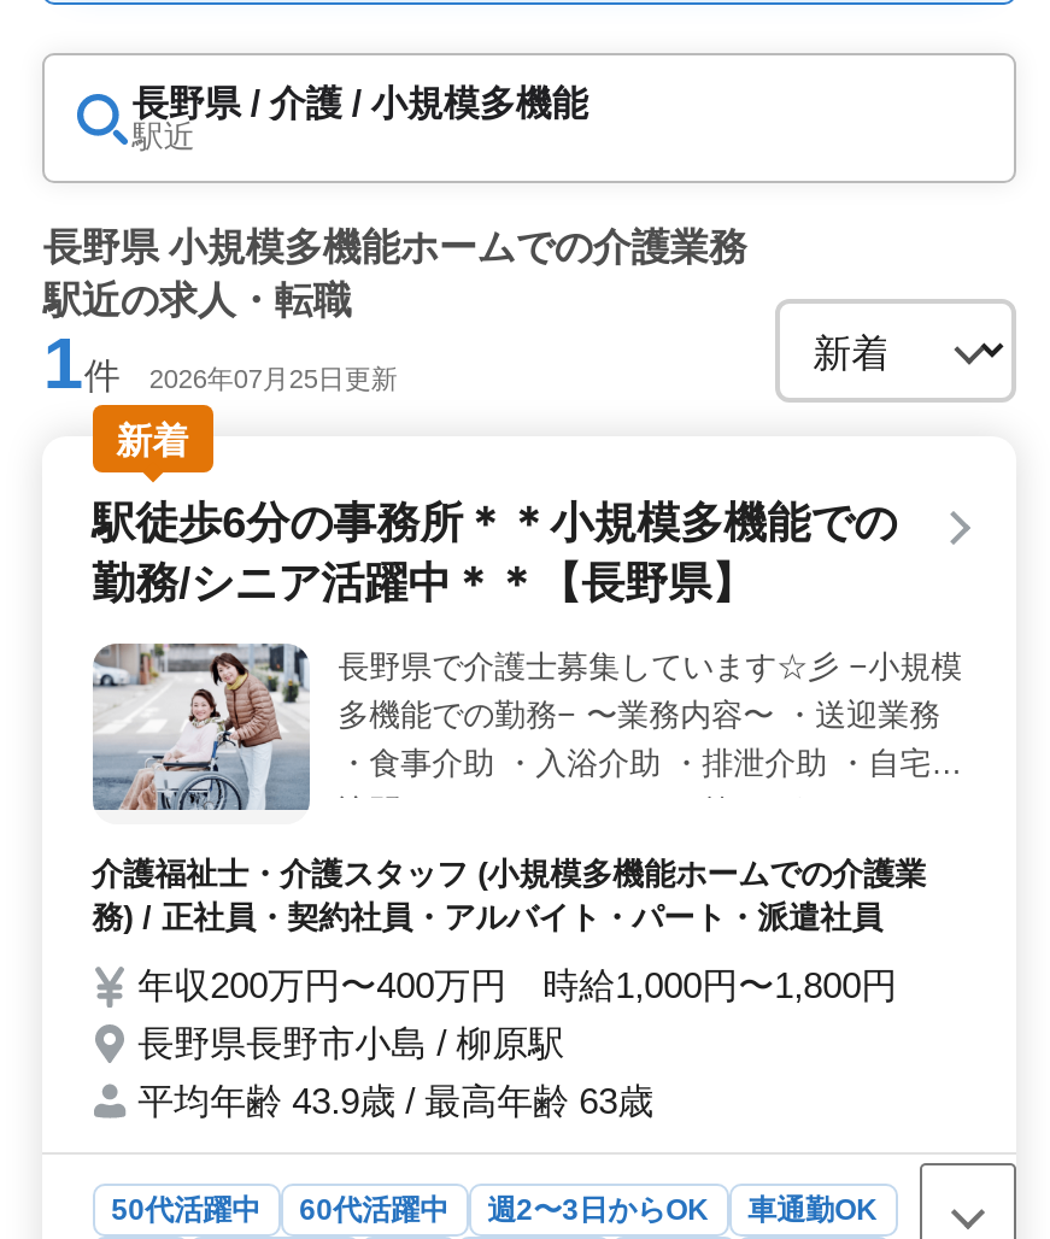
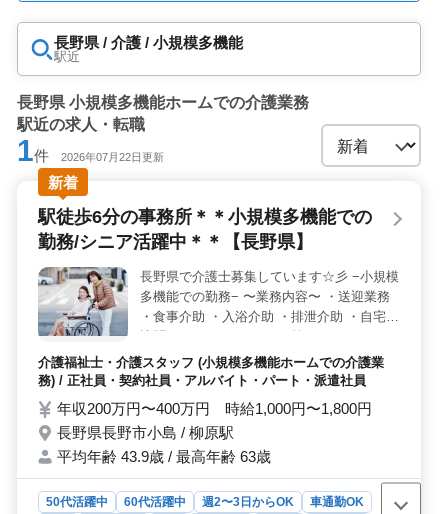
[149,364,398,393] 2026年07月25日更新 -> [61,151,164,163] 2026年07月22日更新

